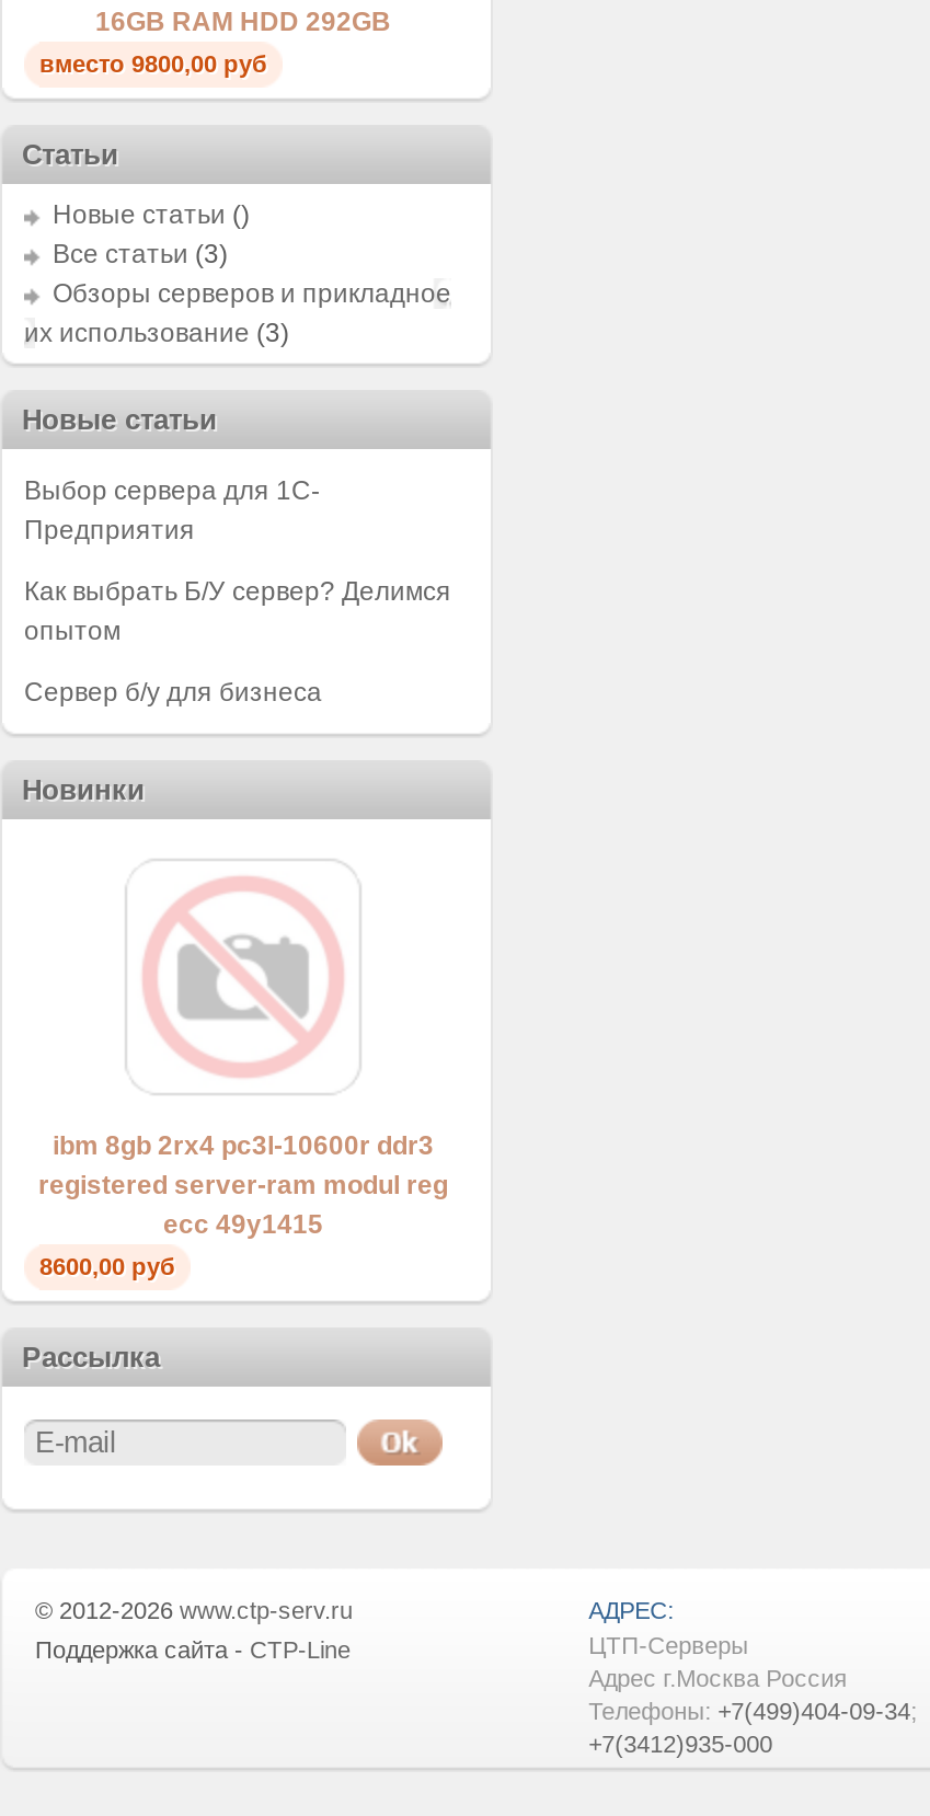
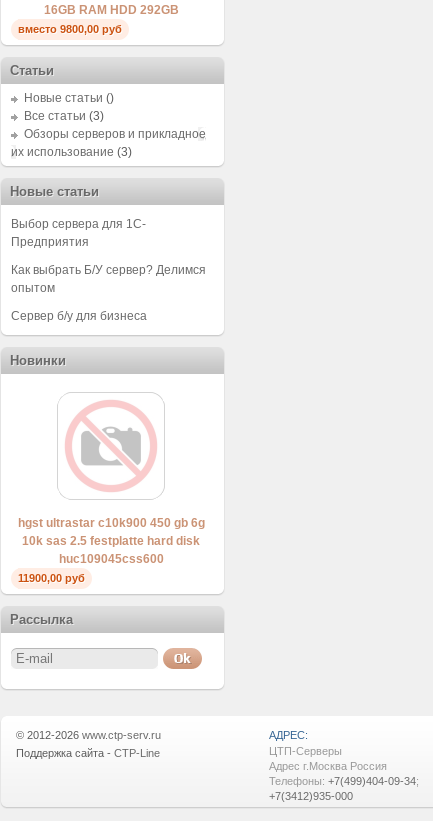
[38,1130,448,1279] ibm 8gb 2rx4 pc3l-10600r ddr3 | registered server-ram modul reg | ecc 49y1415 | 8600,00 руб -> [17,516,204,584] hgst ultrastar c10k900 450 gb 6g | 10k sas 2.5 festplatte hard disk | huc109045css600 | 11900,00 руб

